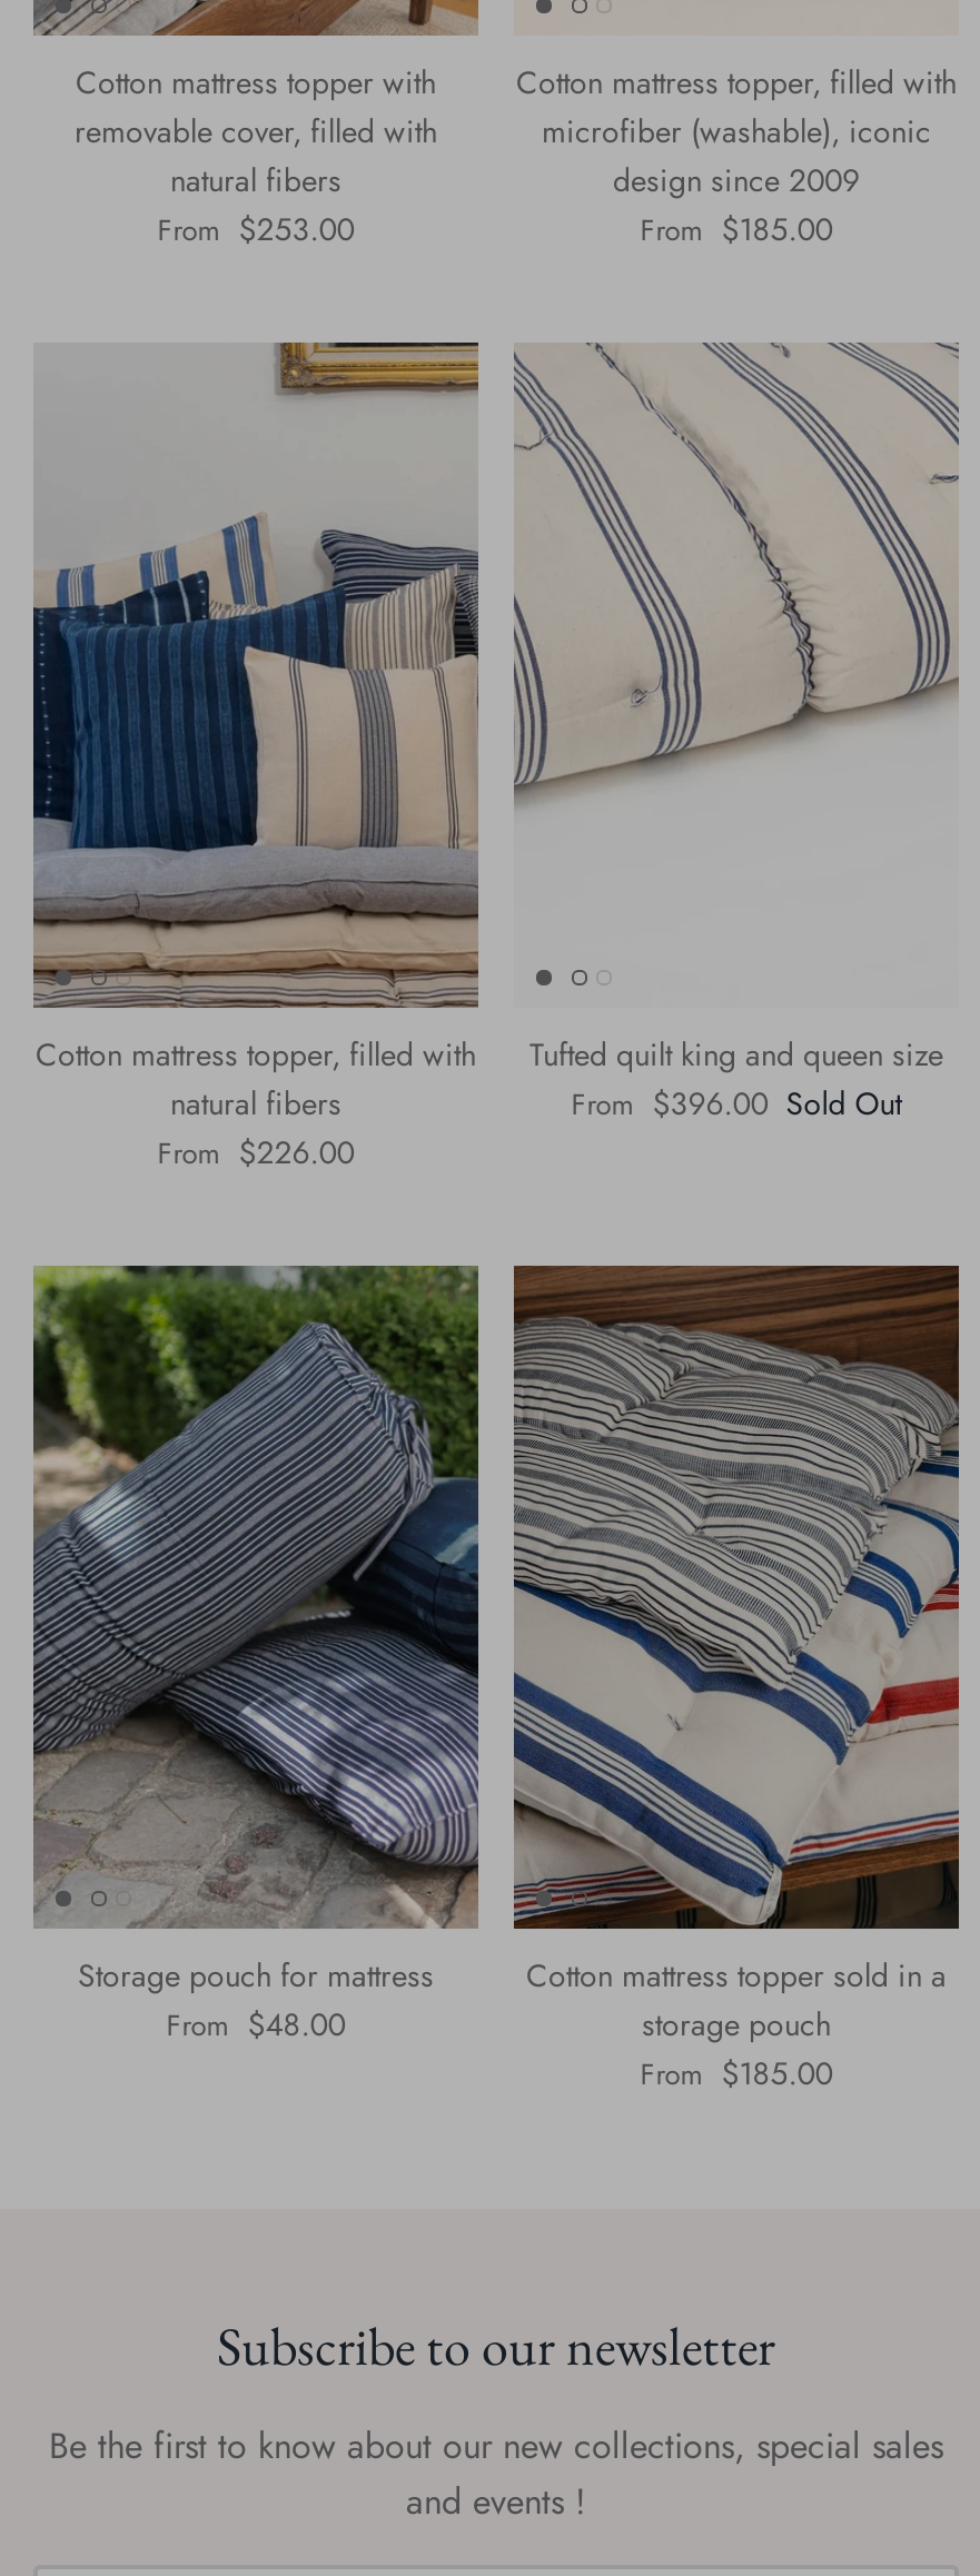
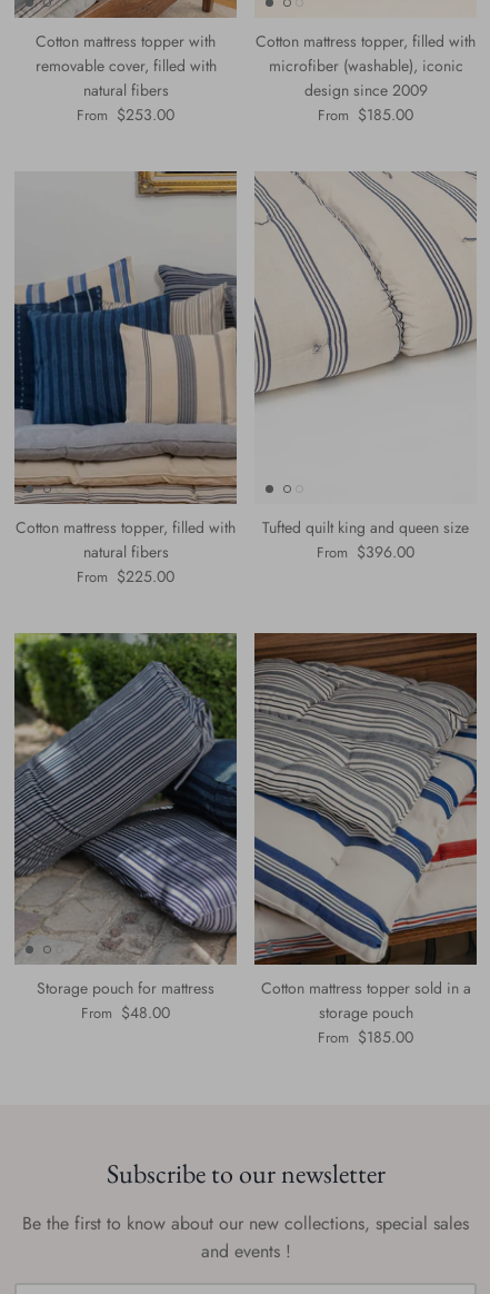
[571,1080,902,1125] From $396.00 Sold Out -> [316,540,415,563] From $396.00
[157,1129,354,1174] From $226.00 -> [76,565,175,587] From $225.00

